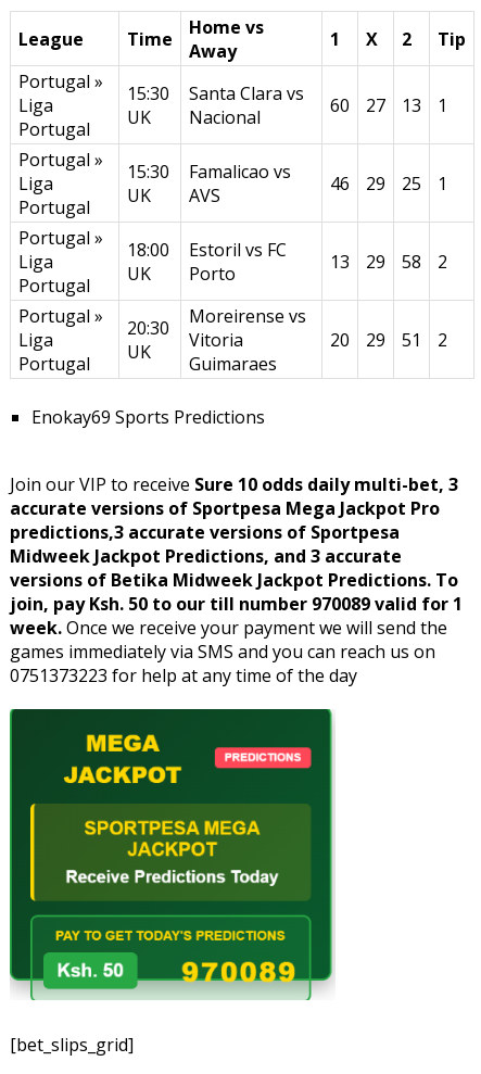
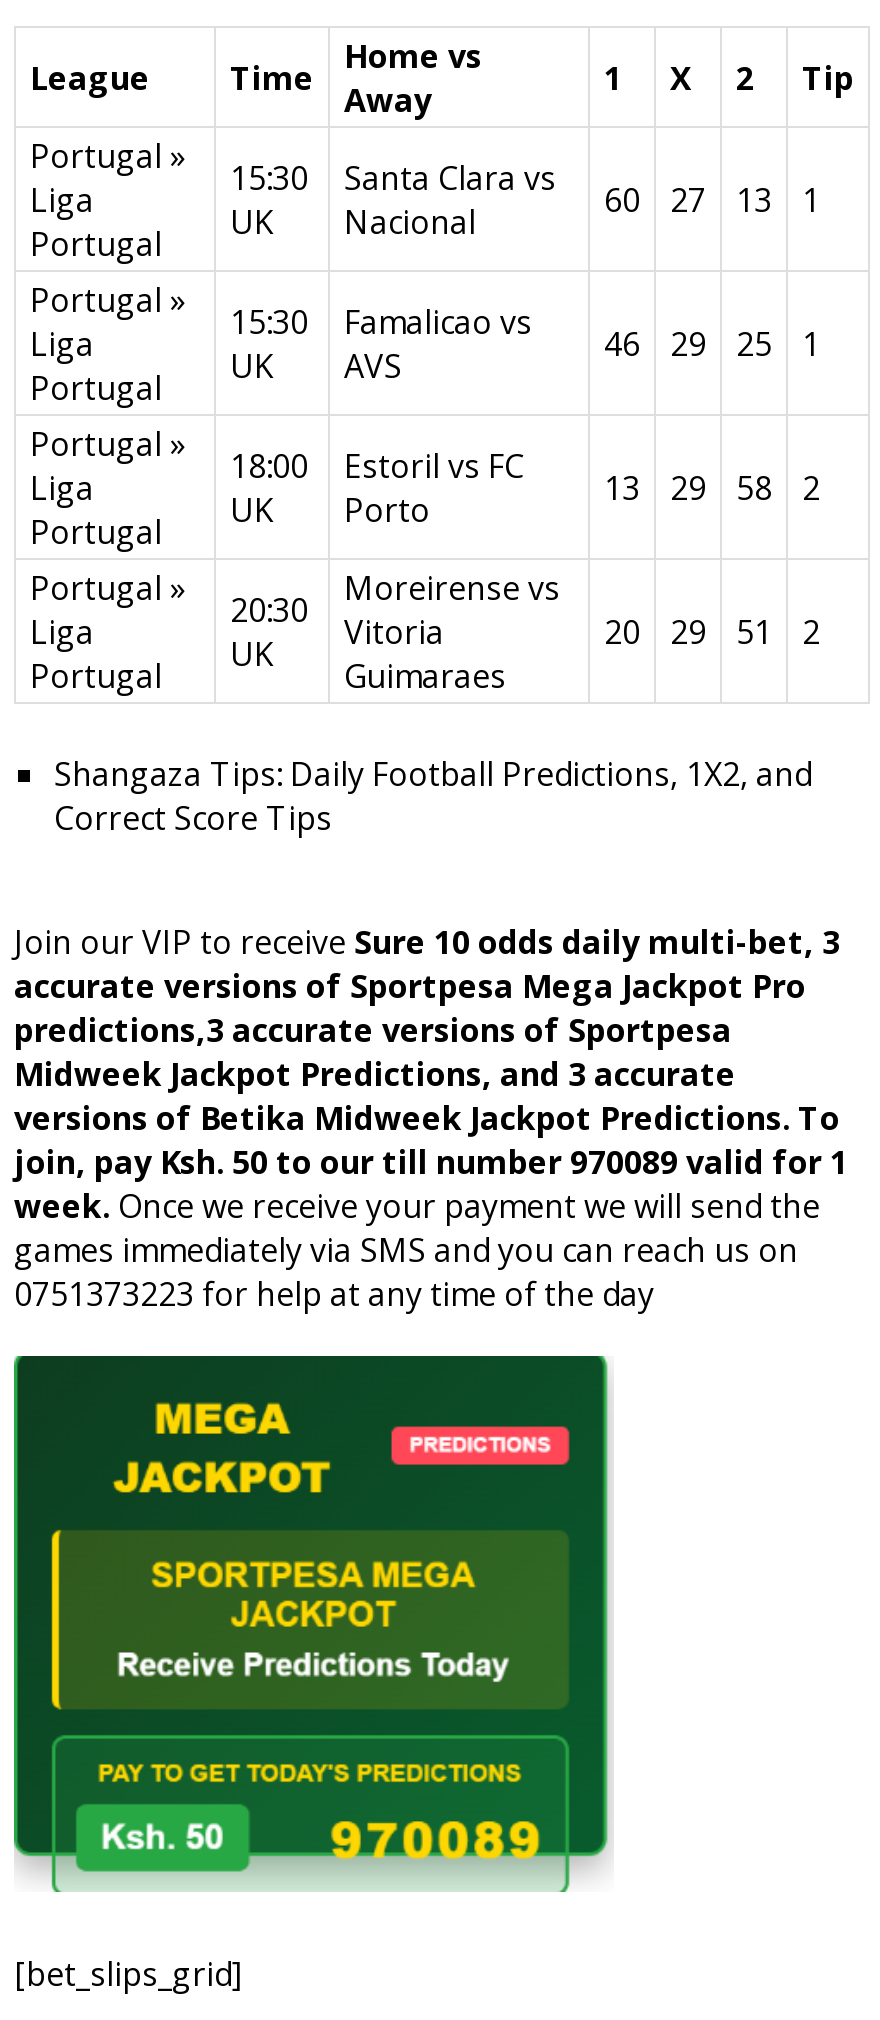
[31,405,265,429] Enokay69 Sports Predictions -> [54,753,812,841] Shangaza Tips: Daily Football Predictions, 1X2, and | Correct Score Tips

